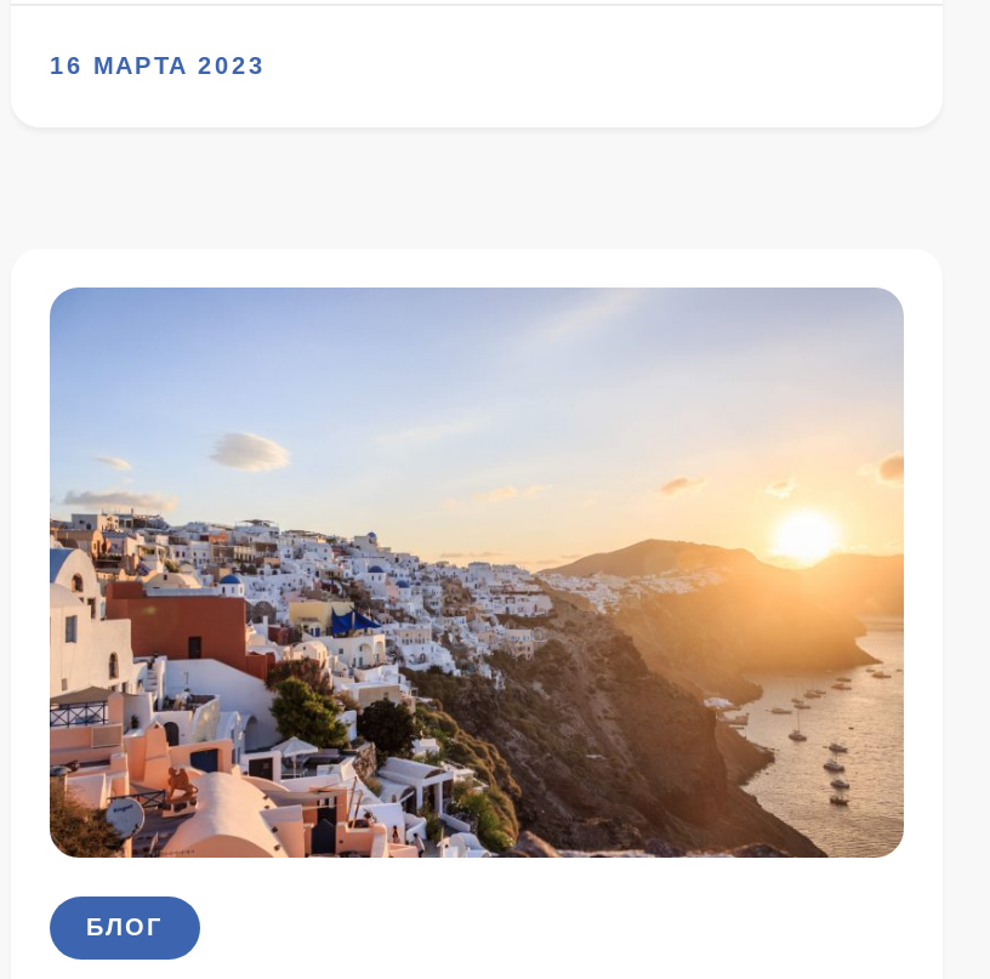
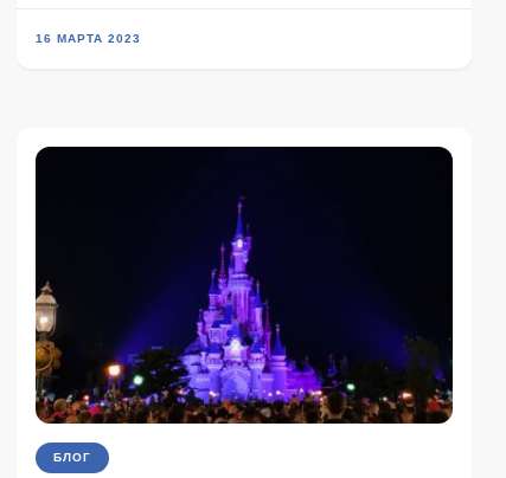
[47,286,906,861] [image] -> [34,146,454,425] [image]

